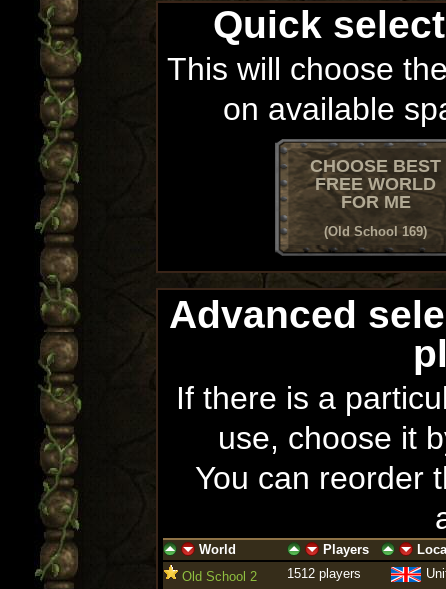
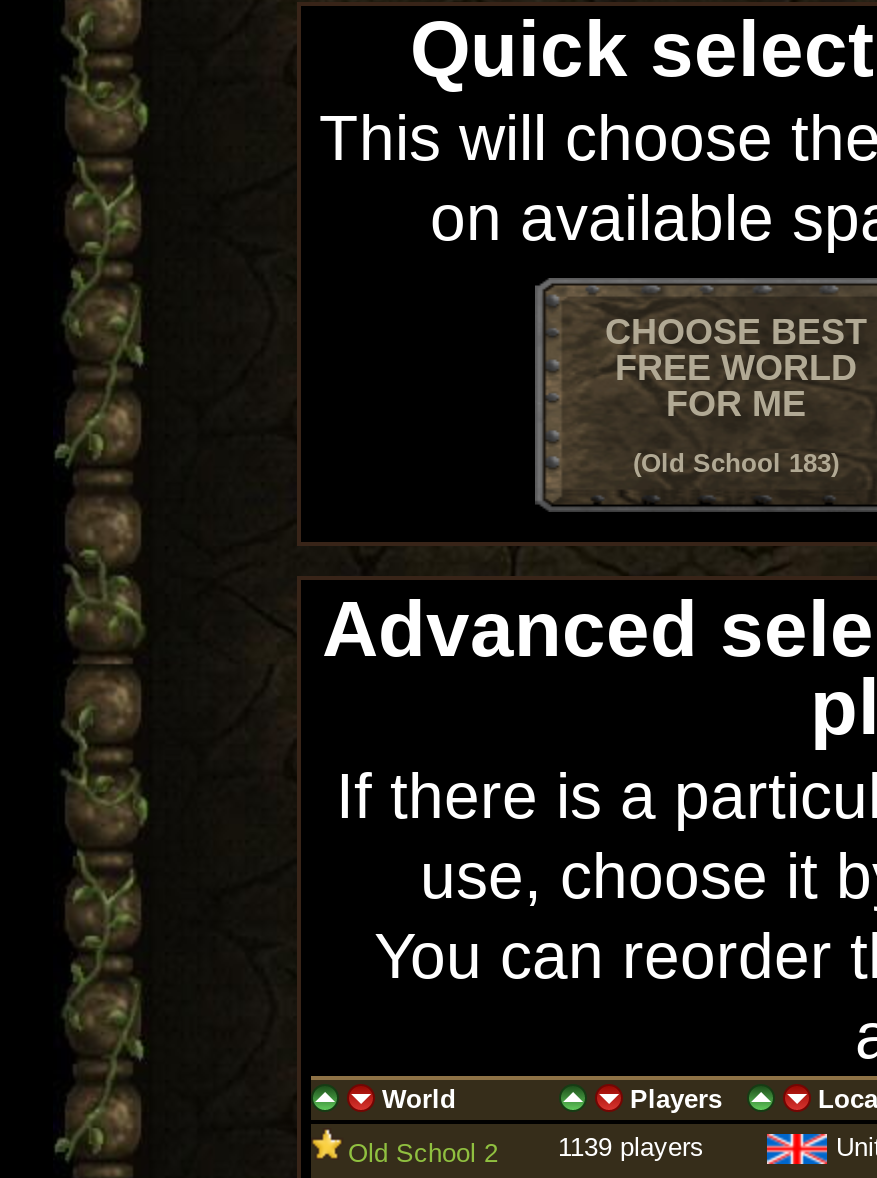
[324,224,427,239] (Old School 169) -> [633,448,839,478] (Old School 183)
[181,566,360,584] Old School 2 1512 players -> [348,1132,704,1168] Old School 2 1139 players

